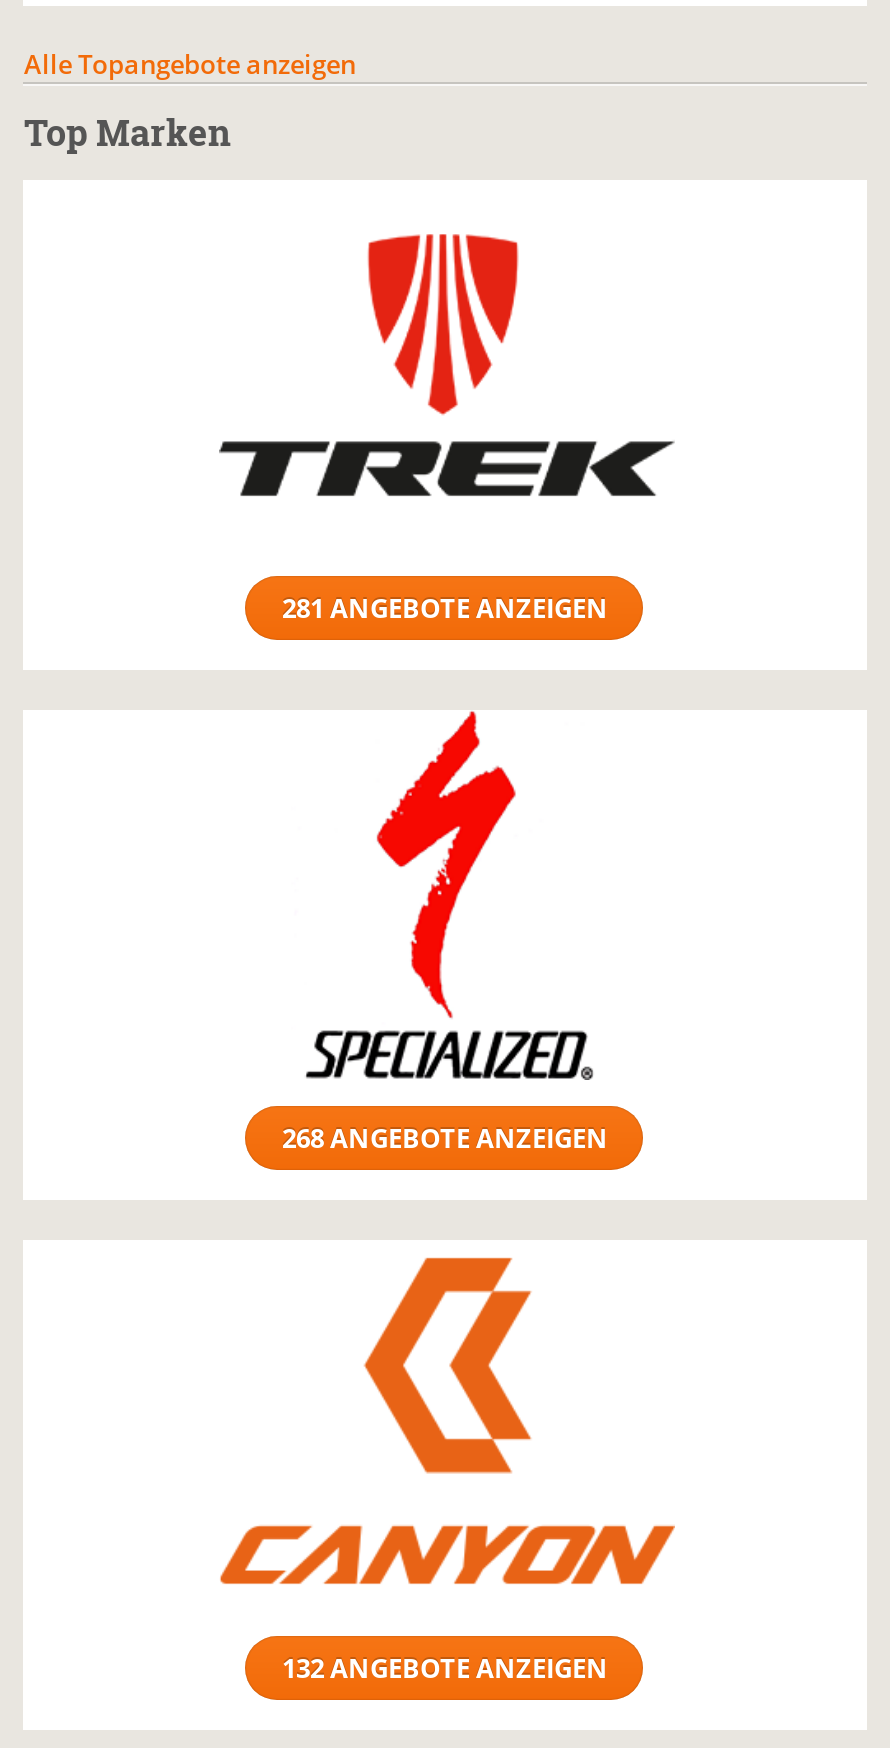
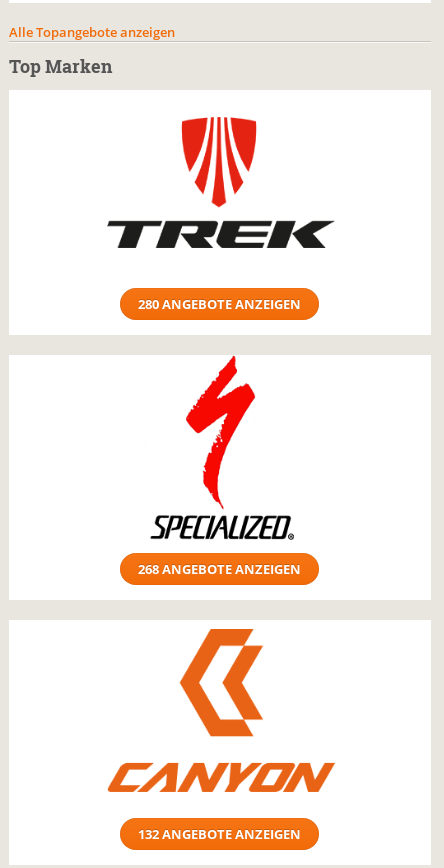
[282,590,608,626] 281 ANGEBOTE ANZEIGEN -> [138,295,301,313] 280 ANGEBOTE ANZEIGEN

